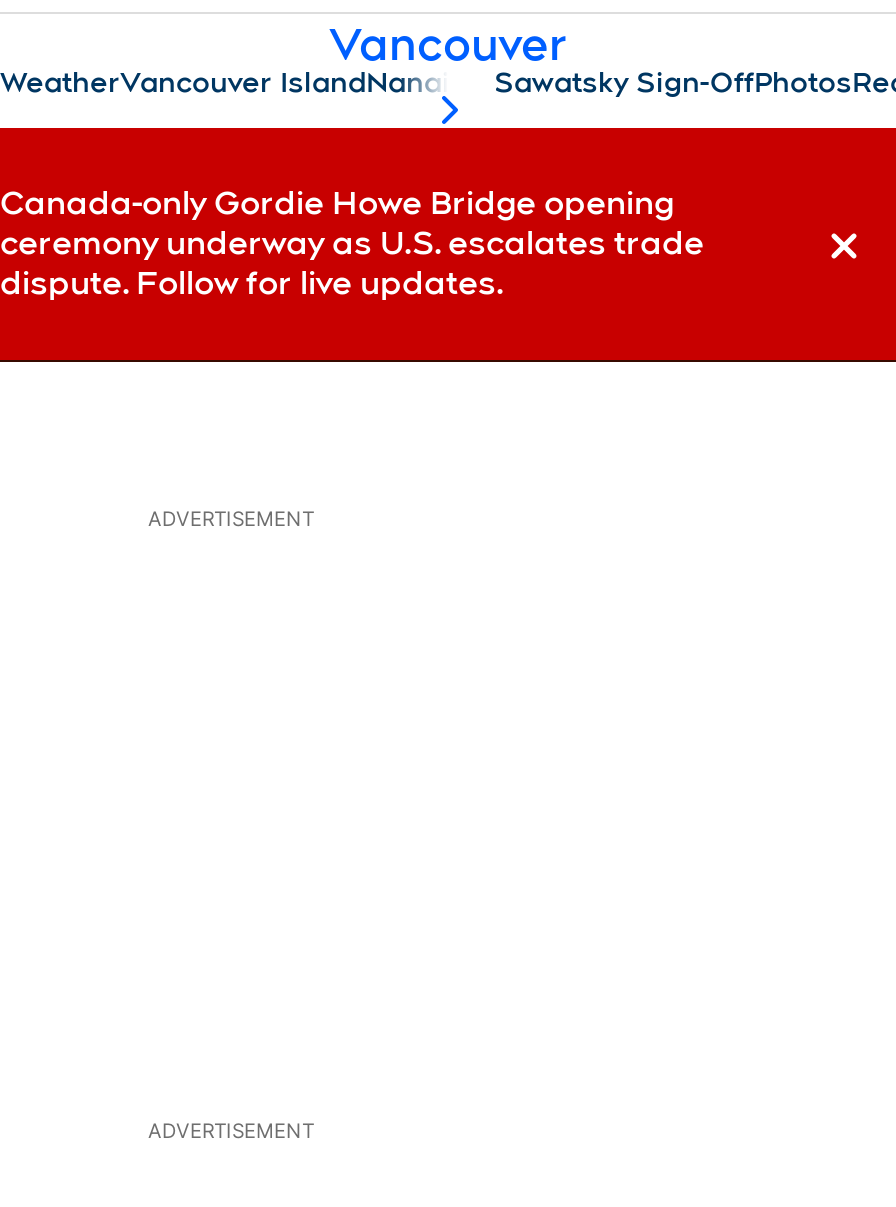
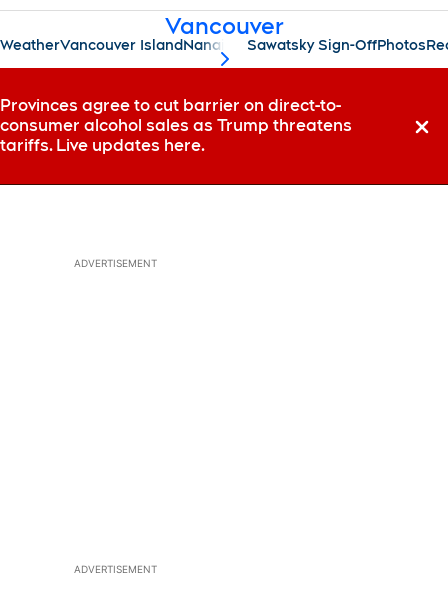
[0,184,704,302] Canada-only Gordie Howe Bridge opening | ceremony underway as U.S. escalates trade | dispute. Follow for live updates. -> [0,96,352,155] Provinces agree to cut barrier on direct-to- | consumer alcohol sales as Trump threatens | tariffs. Live updates here.

